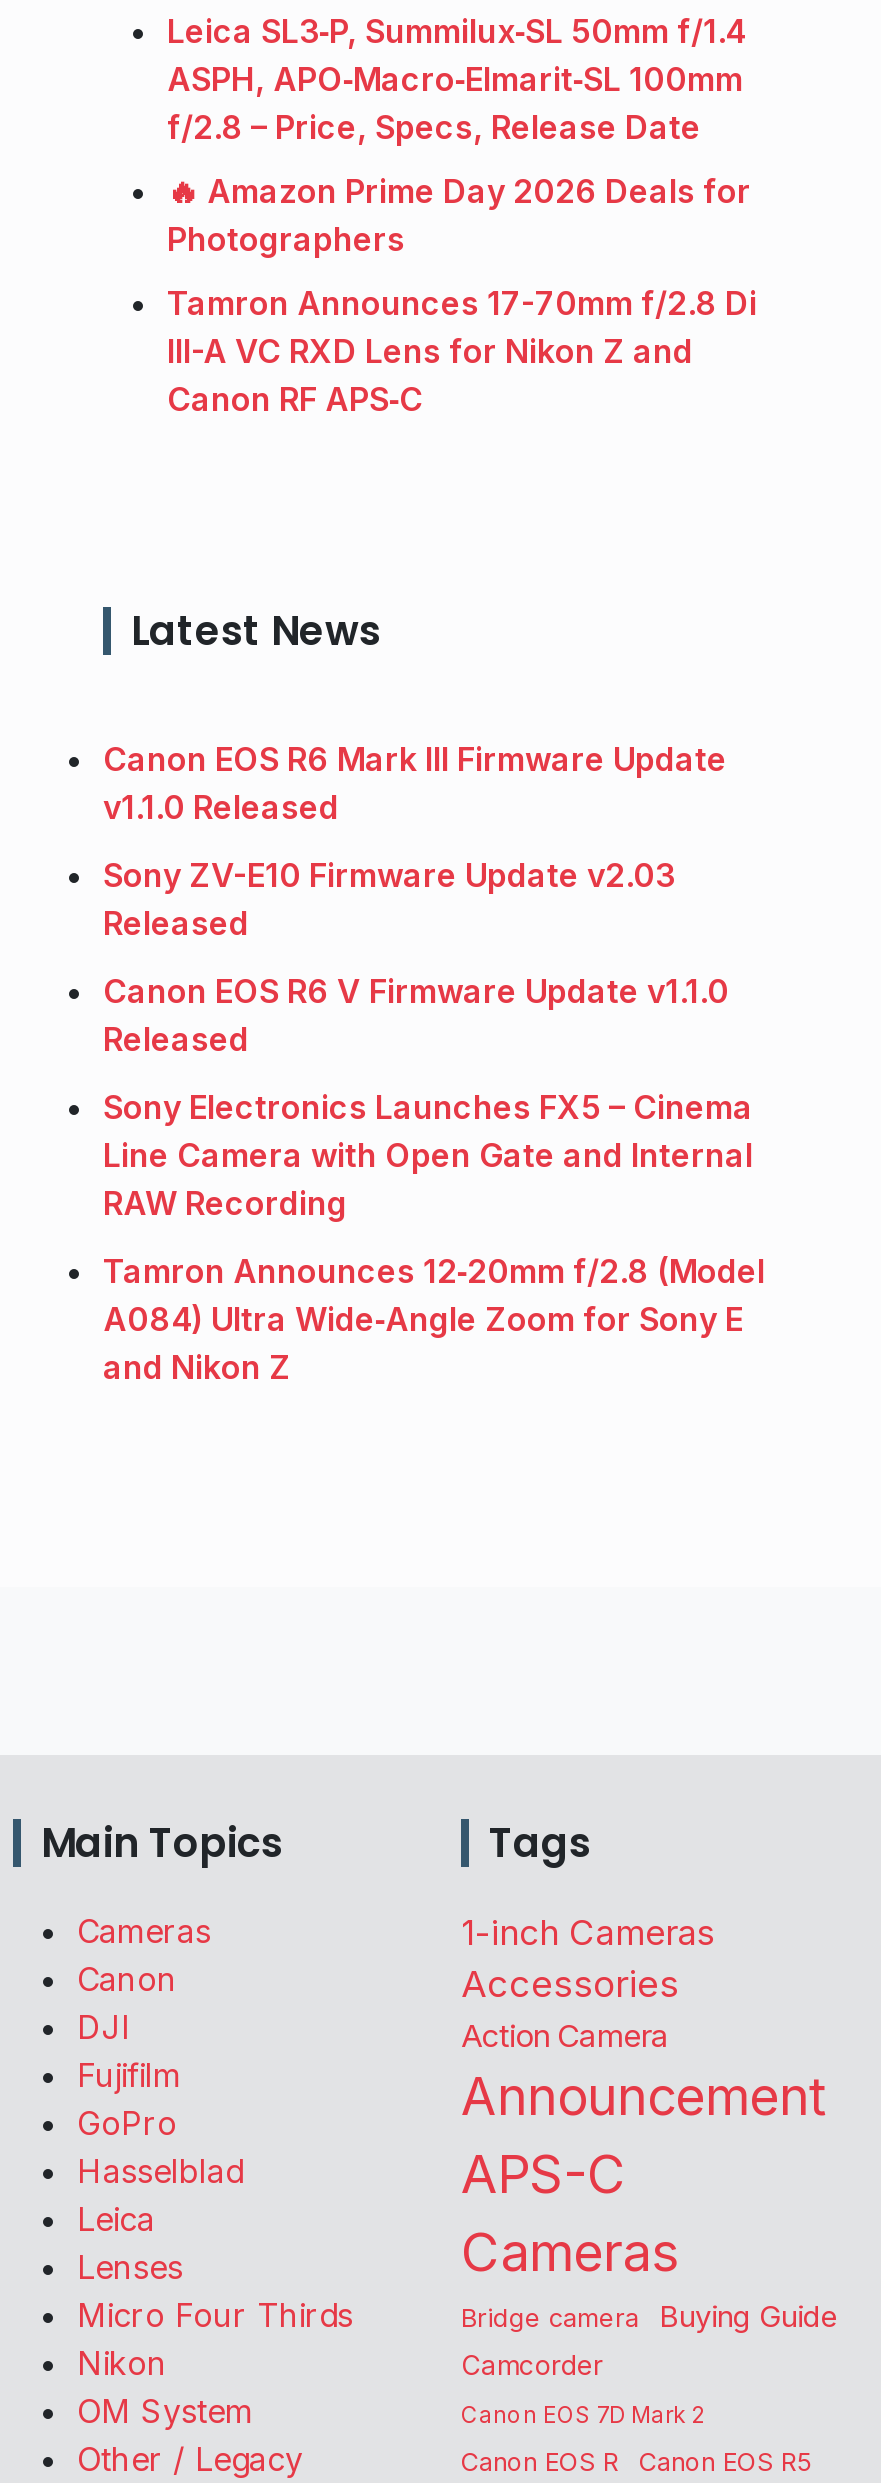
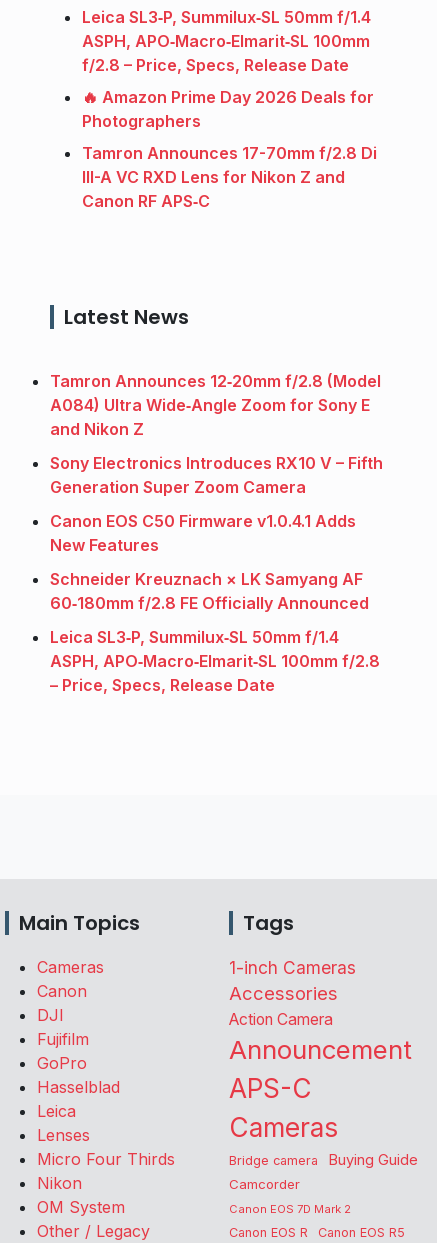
[103,739,753,1223] Canon EOS R6 Mark III Firmware Update | v1.1.0 Released | Sony ZV-E10 Firmware Update v2.03 | Released | Canon EOS R6 V Firmware Update v1.1.0 | Released | Sony Electronics Launches FX5 – Cinema | Line Camera with Open Gate and Internal | RAW Recording -> none
moved [103,1251,765,1387] -> [50,371,381,439]: Tamron Announces 12‑20mm f/2.8 (Model | A084) Ultra Wide‑Angle Zoom for Sony E | and Nikon Z
none -> [50,453,383,695] Sony Electronics Introduces RX10 V – Fifth | Generation Super Zoom Camera | Canon EOS C50 Firmware v1.0.4.1 Adds | New Features | Schneider Kreuznach × LK Samyang AF | 60‑180mm f/2.8 FE Officially Announced | Leica SL3‑P, Summilux‑SL 50mm f/1.4 | ASPH, APO‑Macro‑Elmarit‑SL 100mm f/2.8 | – Price, Specs, Release Date

